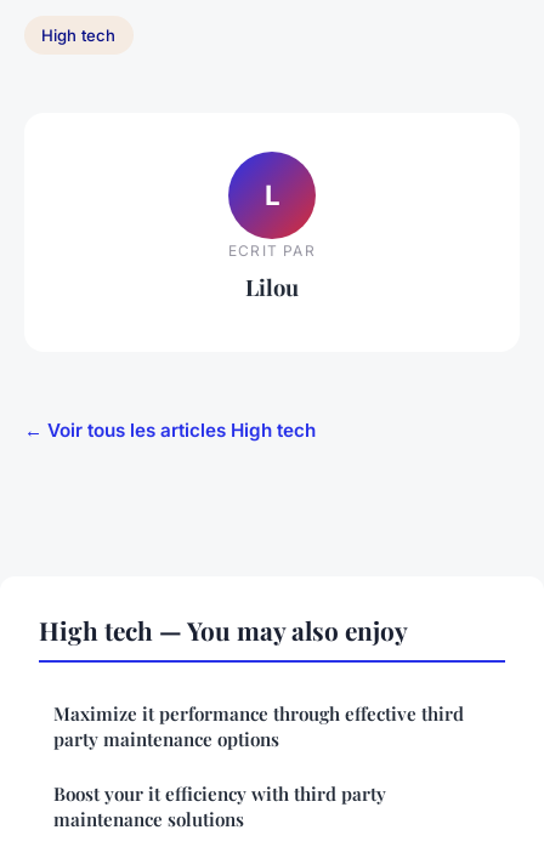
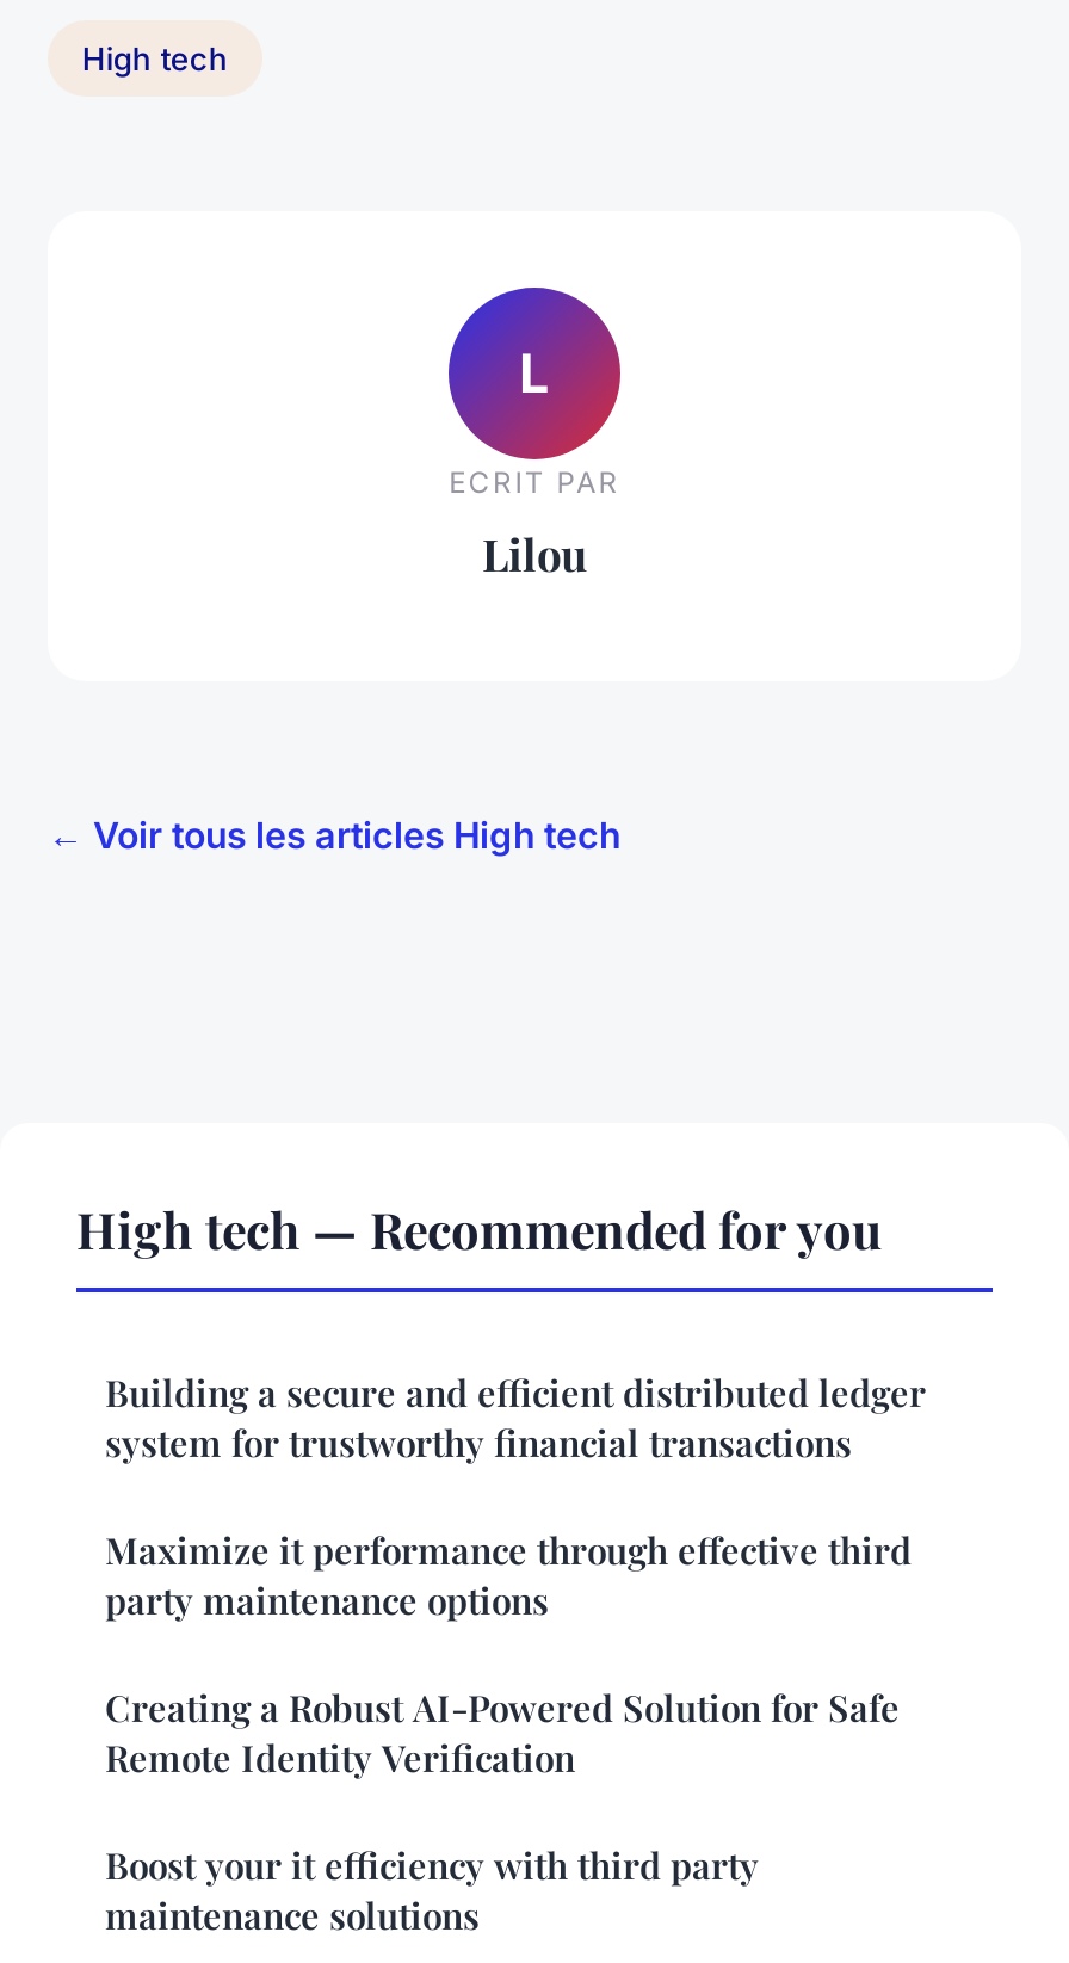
[39,613,408,647] High tech — You may also enjoy -> [76,1195,926,1467] High tech — Recommended for you | Building a secure and efficient distributed ledger | system for trustworthy financial transactions
none -> [105,1684,900,1782] Creating a Robust AI-Powered Solution for Safe | Remote Identity Verification

